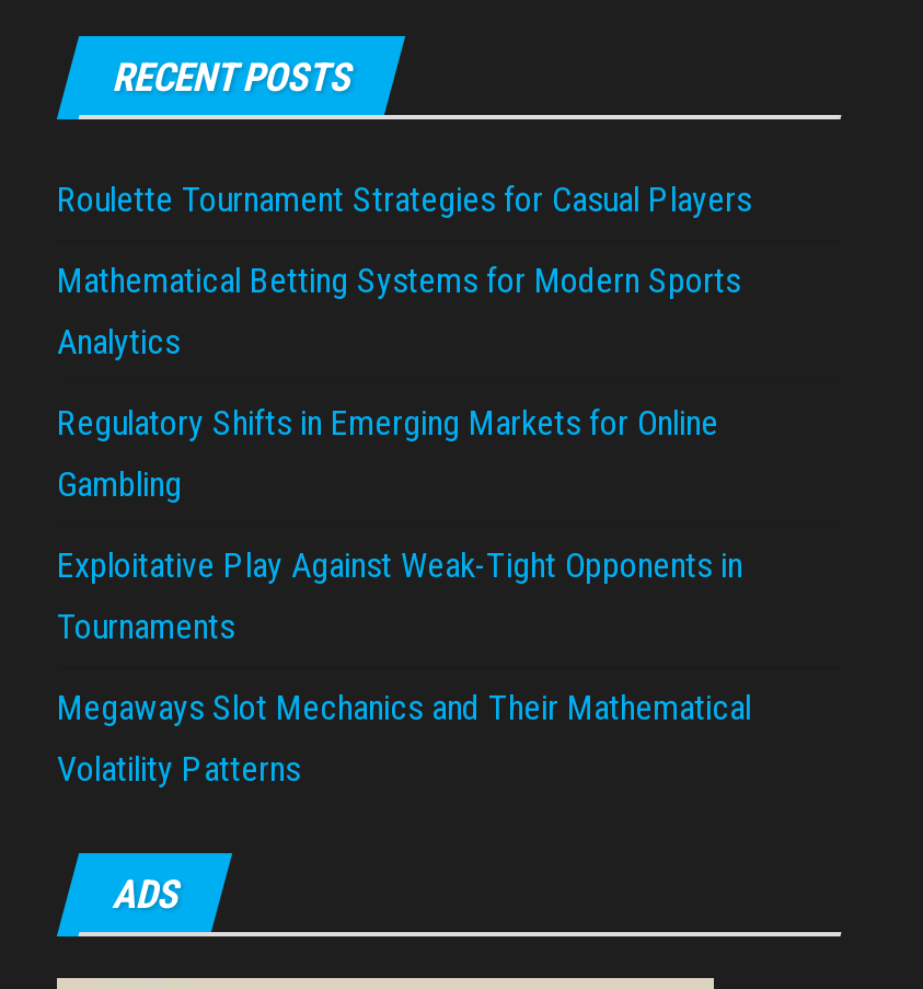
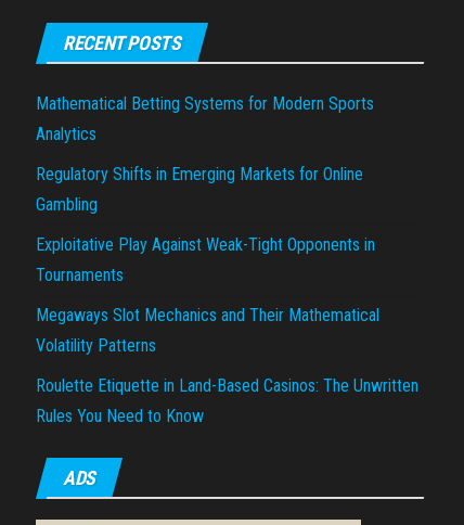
[57,179,751,221] Roulette Tournament Strategies for Casual Players -> none
moved [57,260,751,790] -> [36,94,379,356]: Mathematical Betting Systems for Modern Sports | Analytics | Regulatory Shifts in Emerging Markets for Online | Gambling | Exploitative Play Against Weak-Tight Opponents in | Tournaments | Megaways Slot Mechanics and Their Mathematical | Volatility Patterns
none -> [36,376,418,427] Roulette Etiquette in Land-Based Casinos: The Unwritten | Rules You Need to Know

